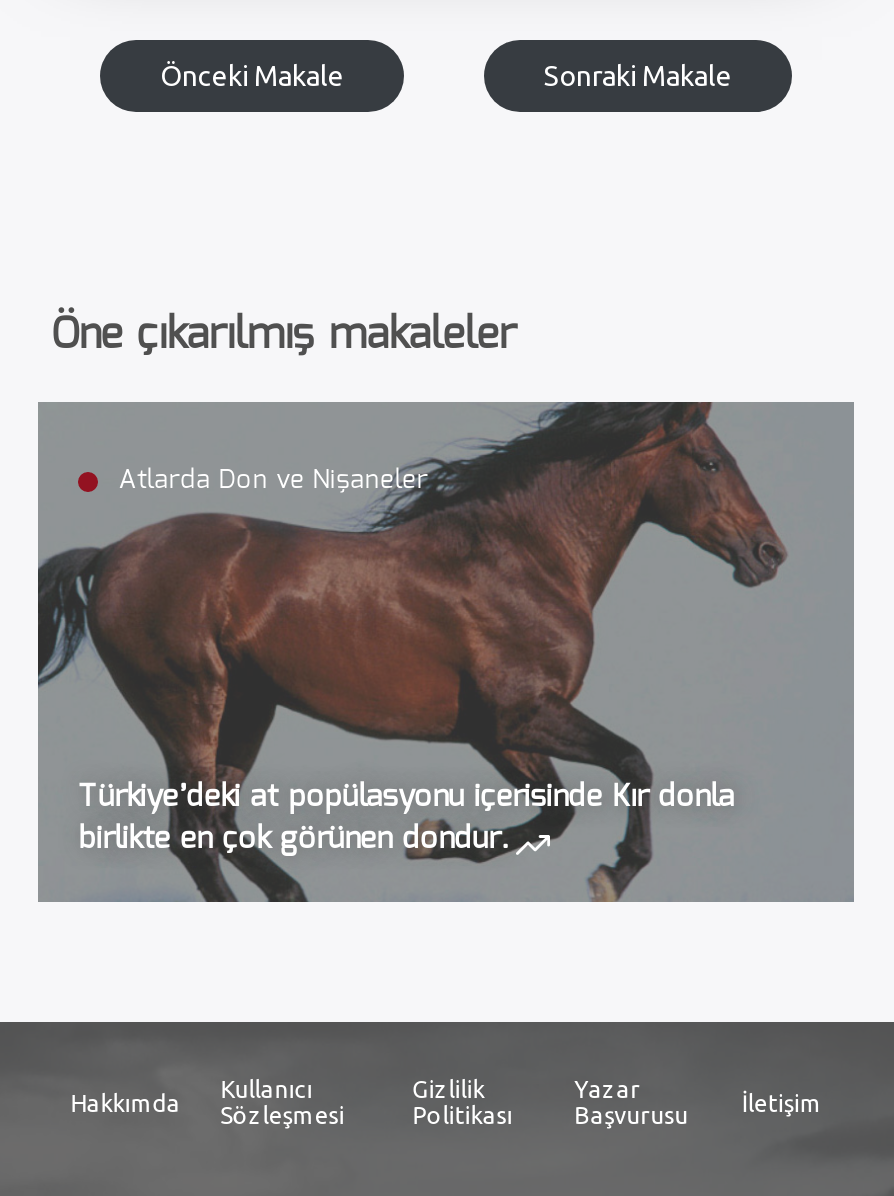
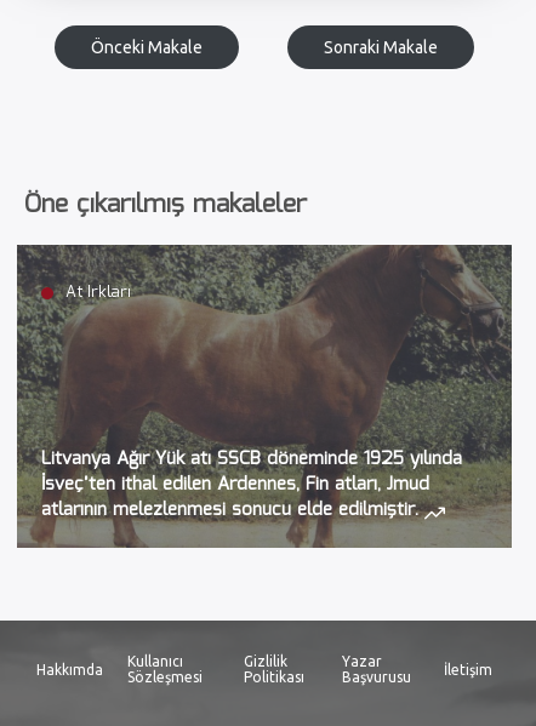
[38,402,854,902] [image] | Atlarda Don ve Nişaneler -> [17,244,513,549] [image] | At Irkları
[78,774,734,864] Türkiye’deki at popülasyonu içerisinde Kır donla | birlikte en çok görünen dondur. -> [41,445,462,525] Litvanya Ağır Yük atı SSCB döneminde 1925 yılında | İsveç’ten ithal edilen Ardennes, Fin atları, Jmud | atlarının melezlenmesi sonucu elde edilmiştir.

